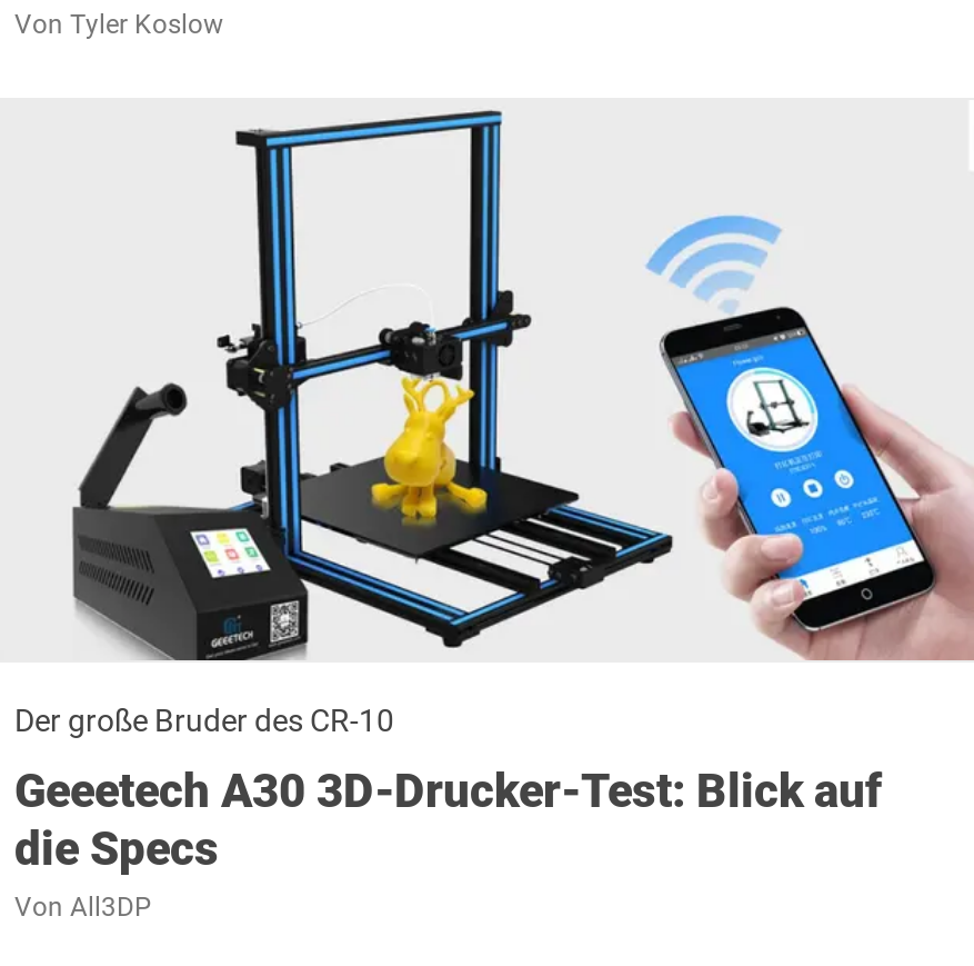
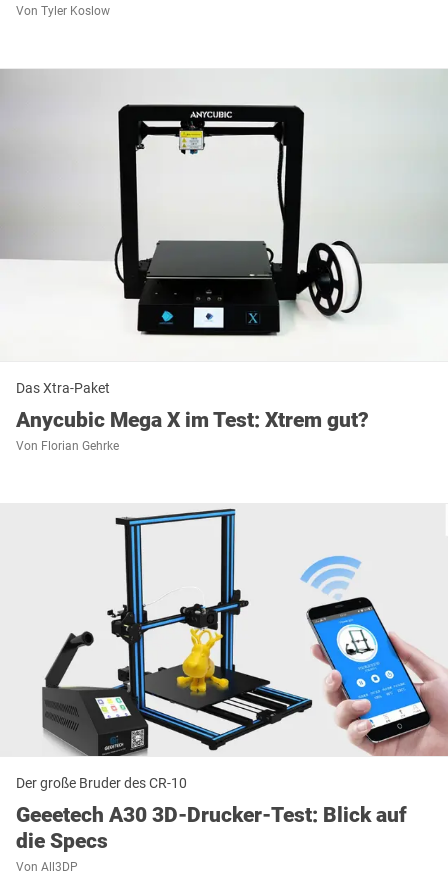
none -> [3,69,445,337] [image]
none -> [16,380,369,453] Das Xtra-Paket | Anycubic Mega X im Test: Xtrem gut? | Von Florian Gehrke

